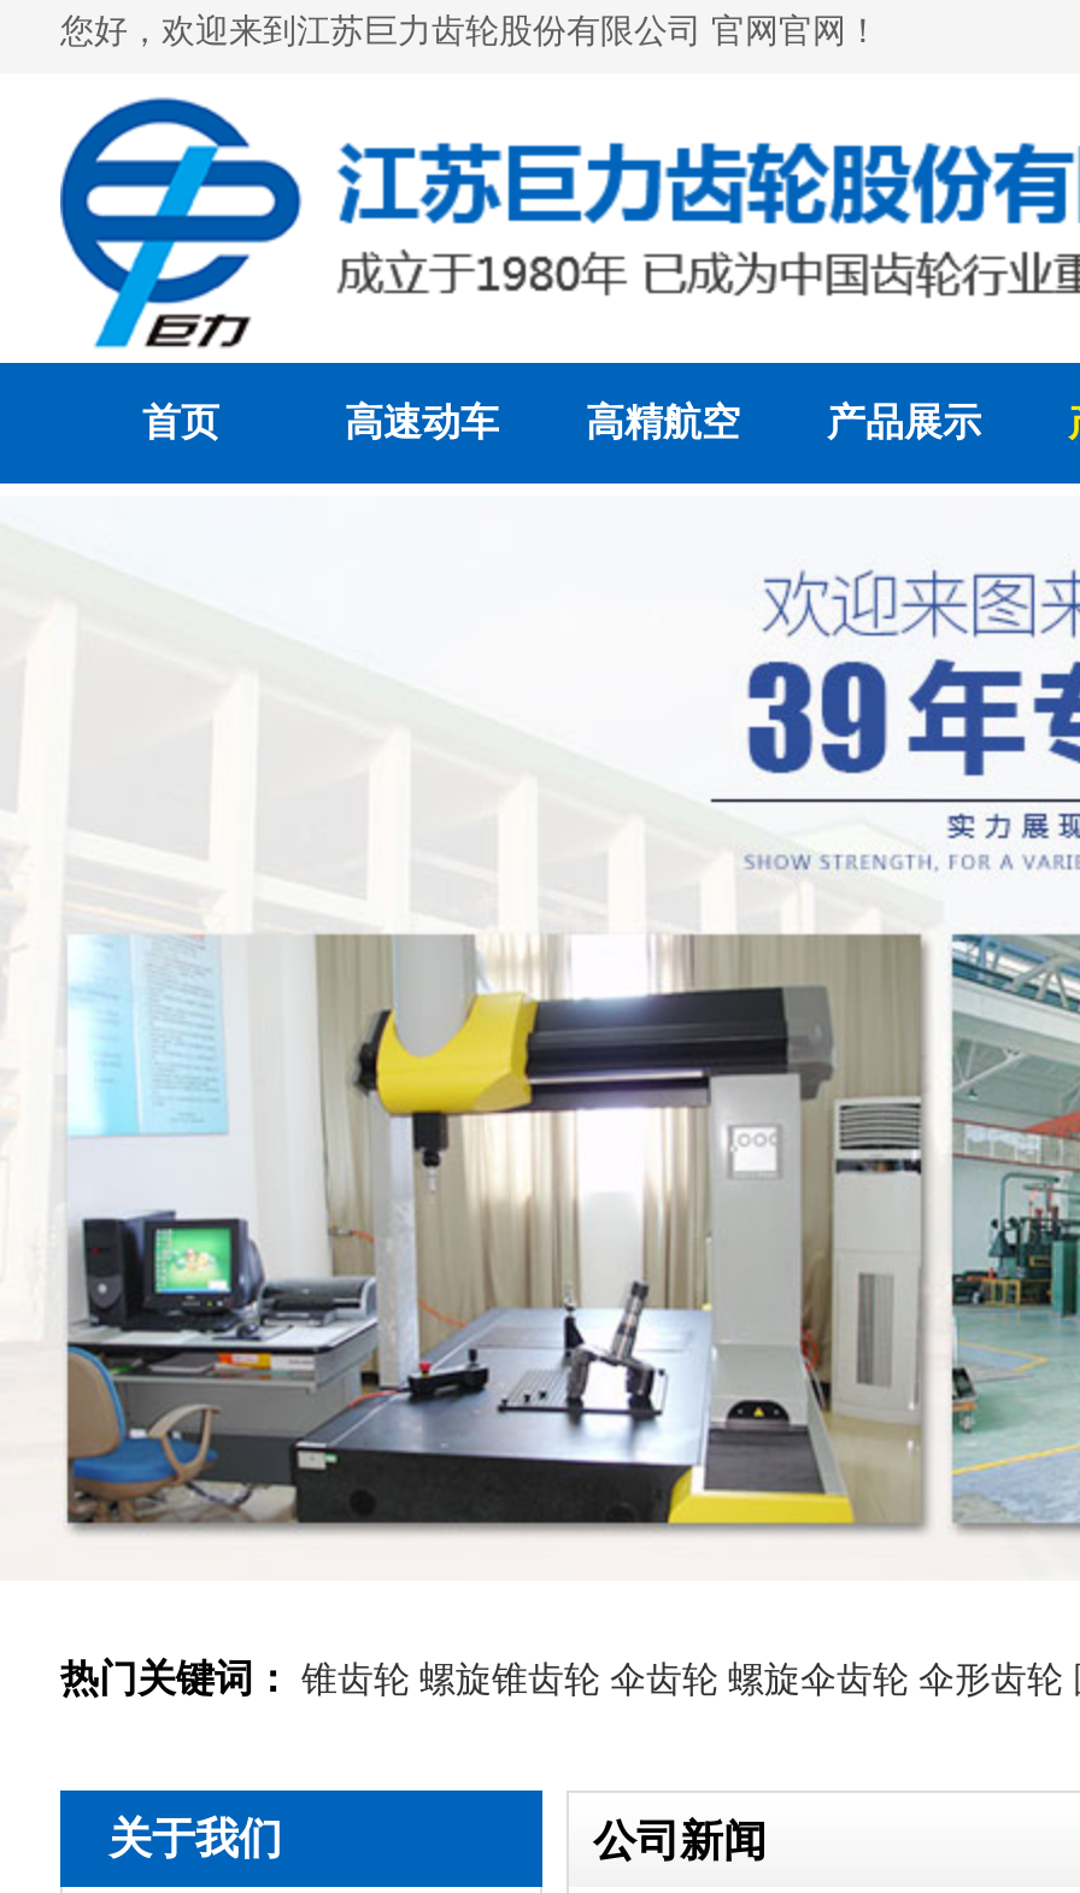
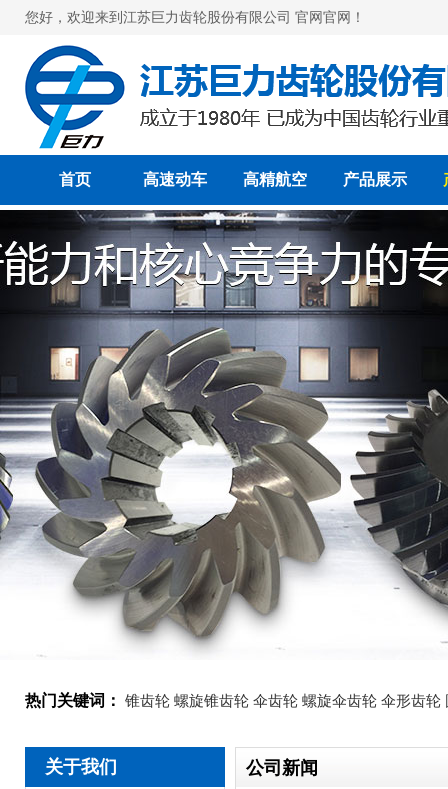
[7,496,1073,1549] [image] -> [3,209,445,648] [image]

